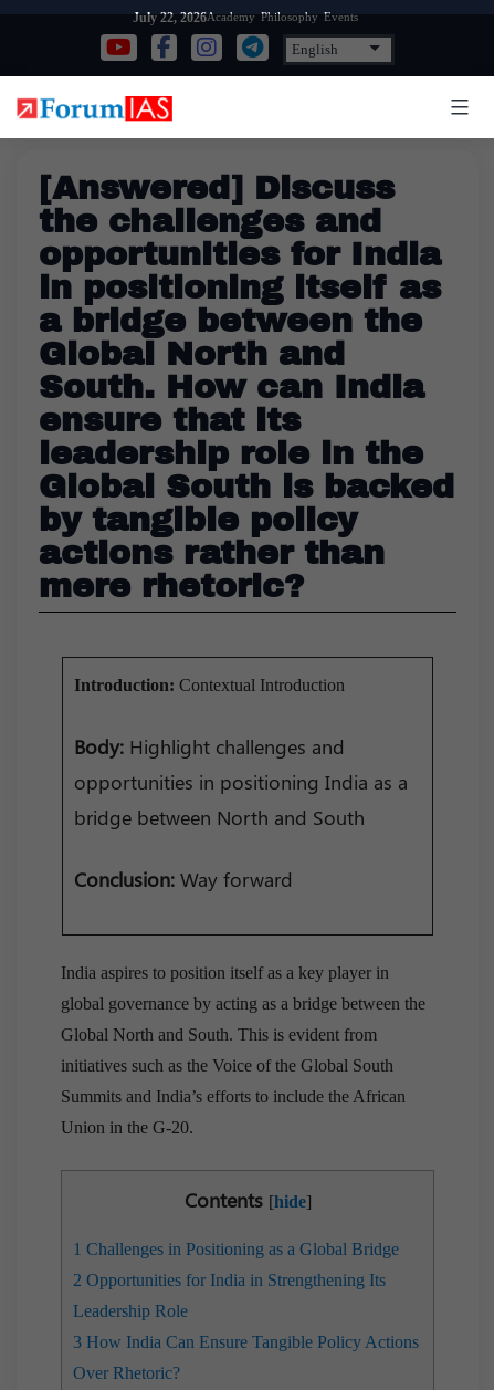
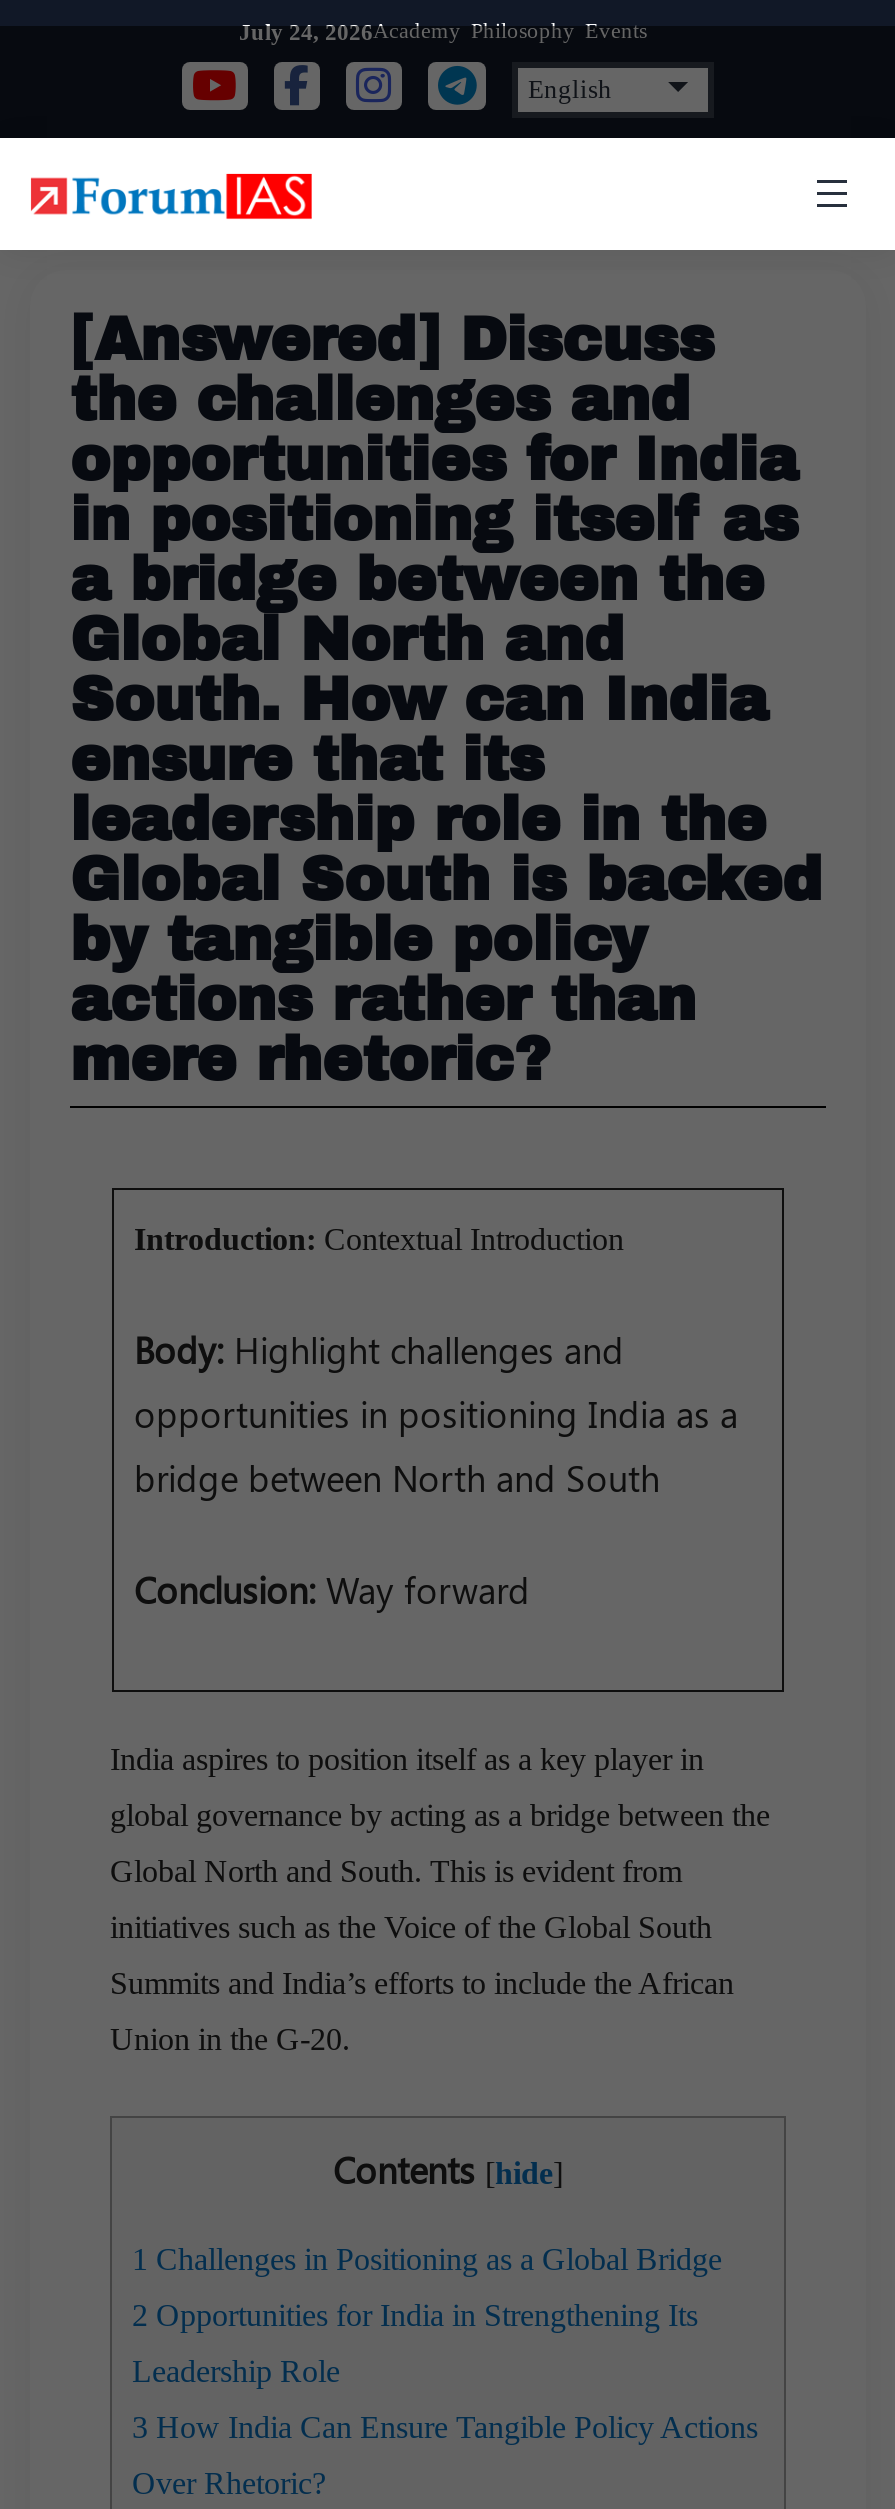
[132,10,358,24] July 22, 2026Academy Philosophy Events -> [239,18,647,44] July 24, 2026Academy Philosophy Events

